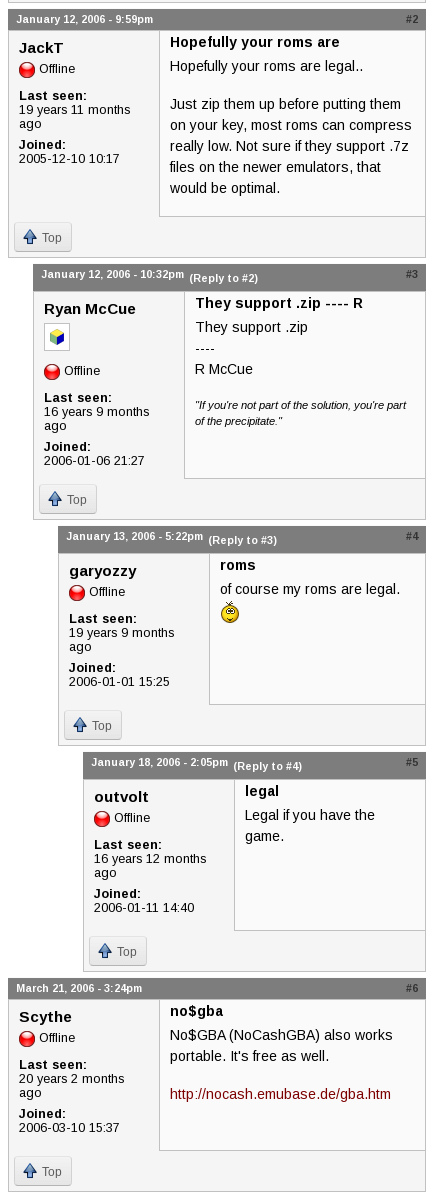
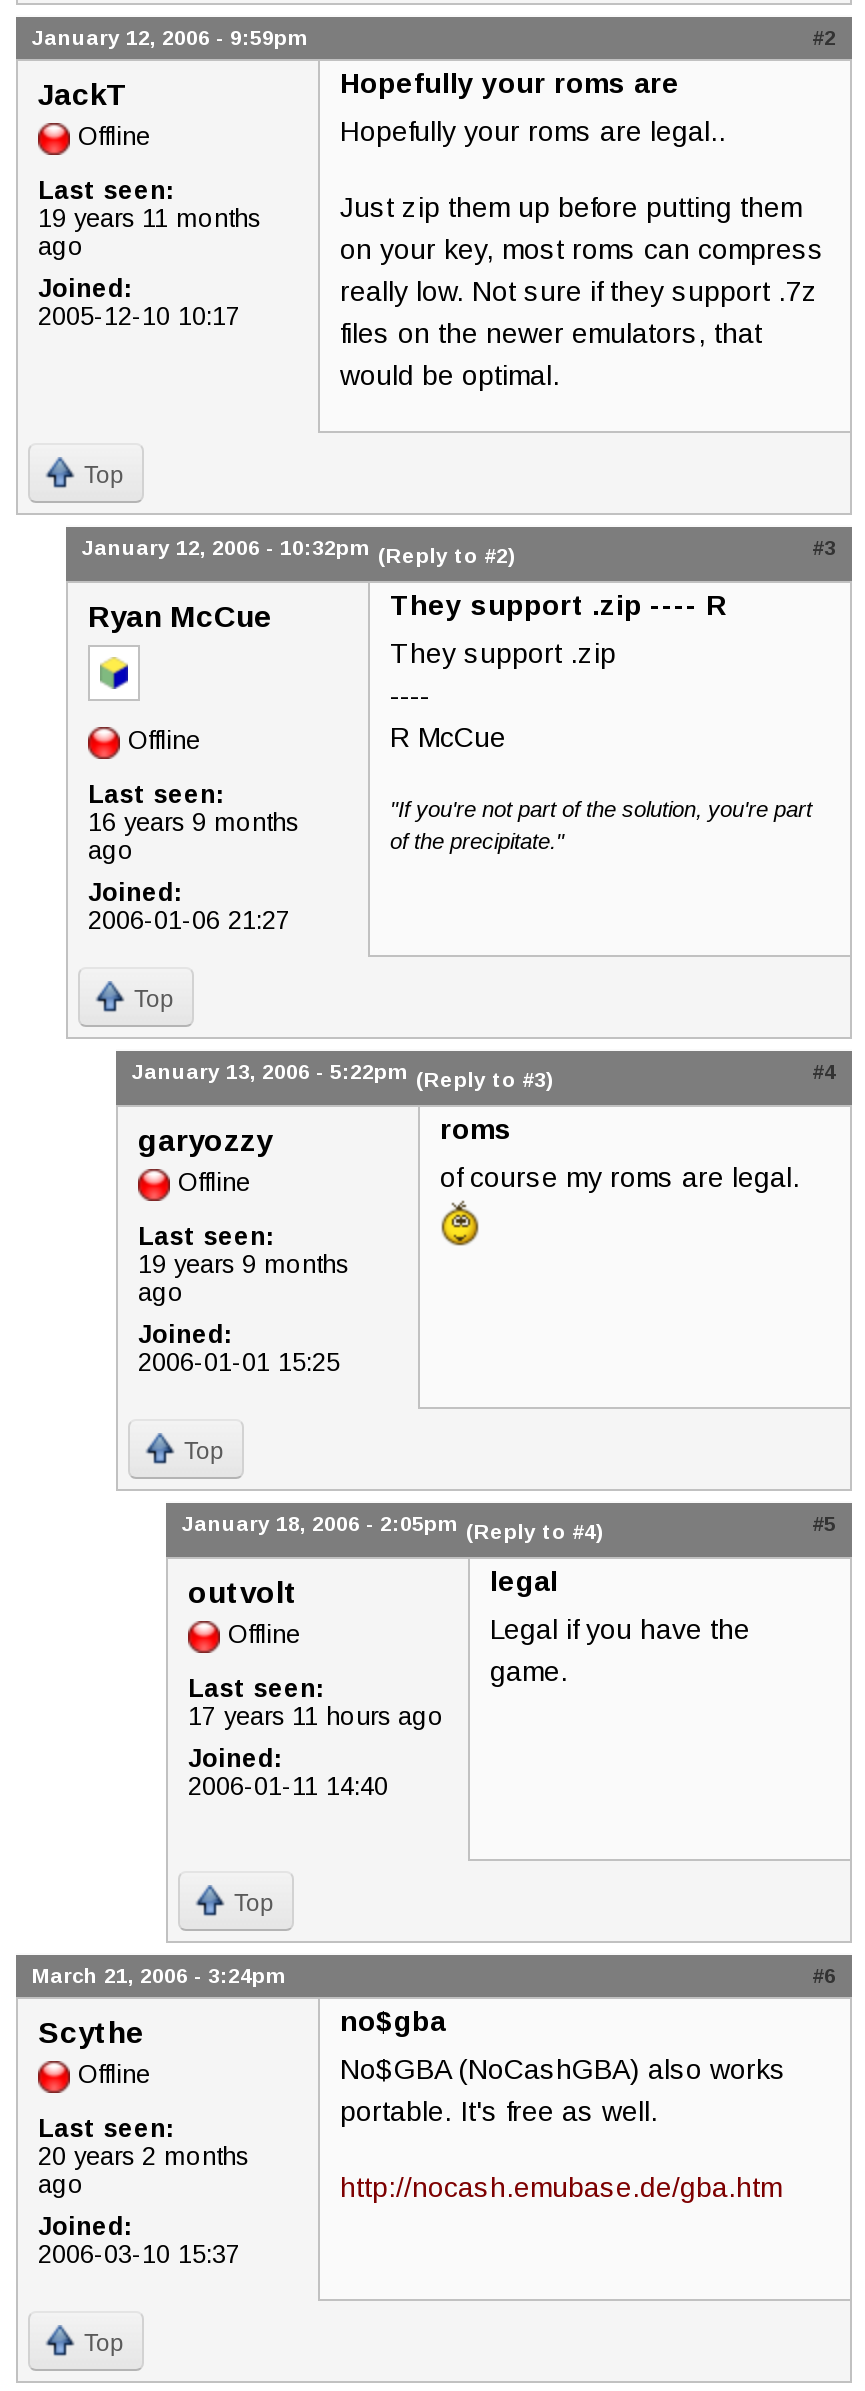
[94,852,206,880] 16 years 12 months | ago -> [188,1702,444,1730] 17 years 11 hours ago

